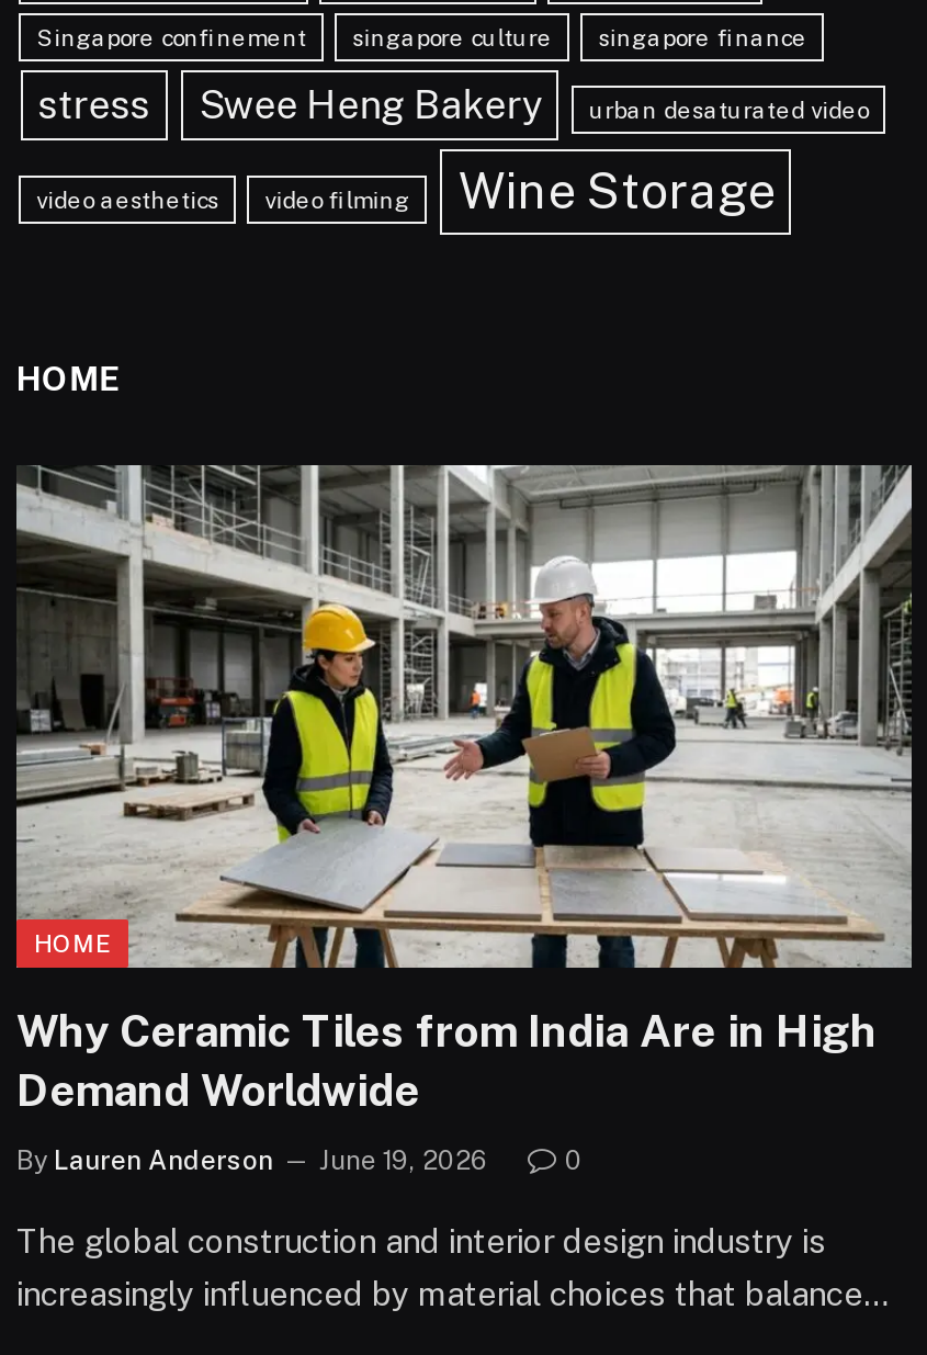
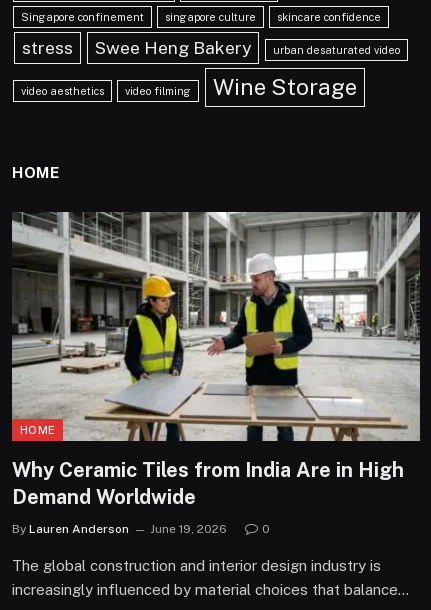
[599,23,807,49] singapore finance -> [277,10,381,22] skincare confidence

